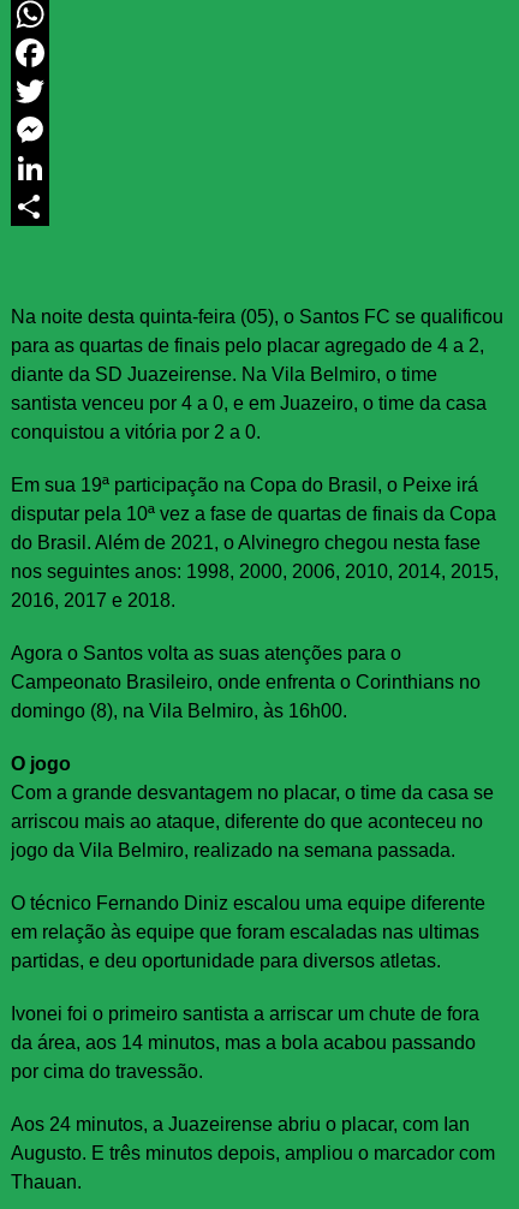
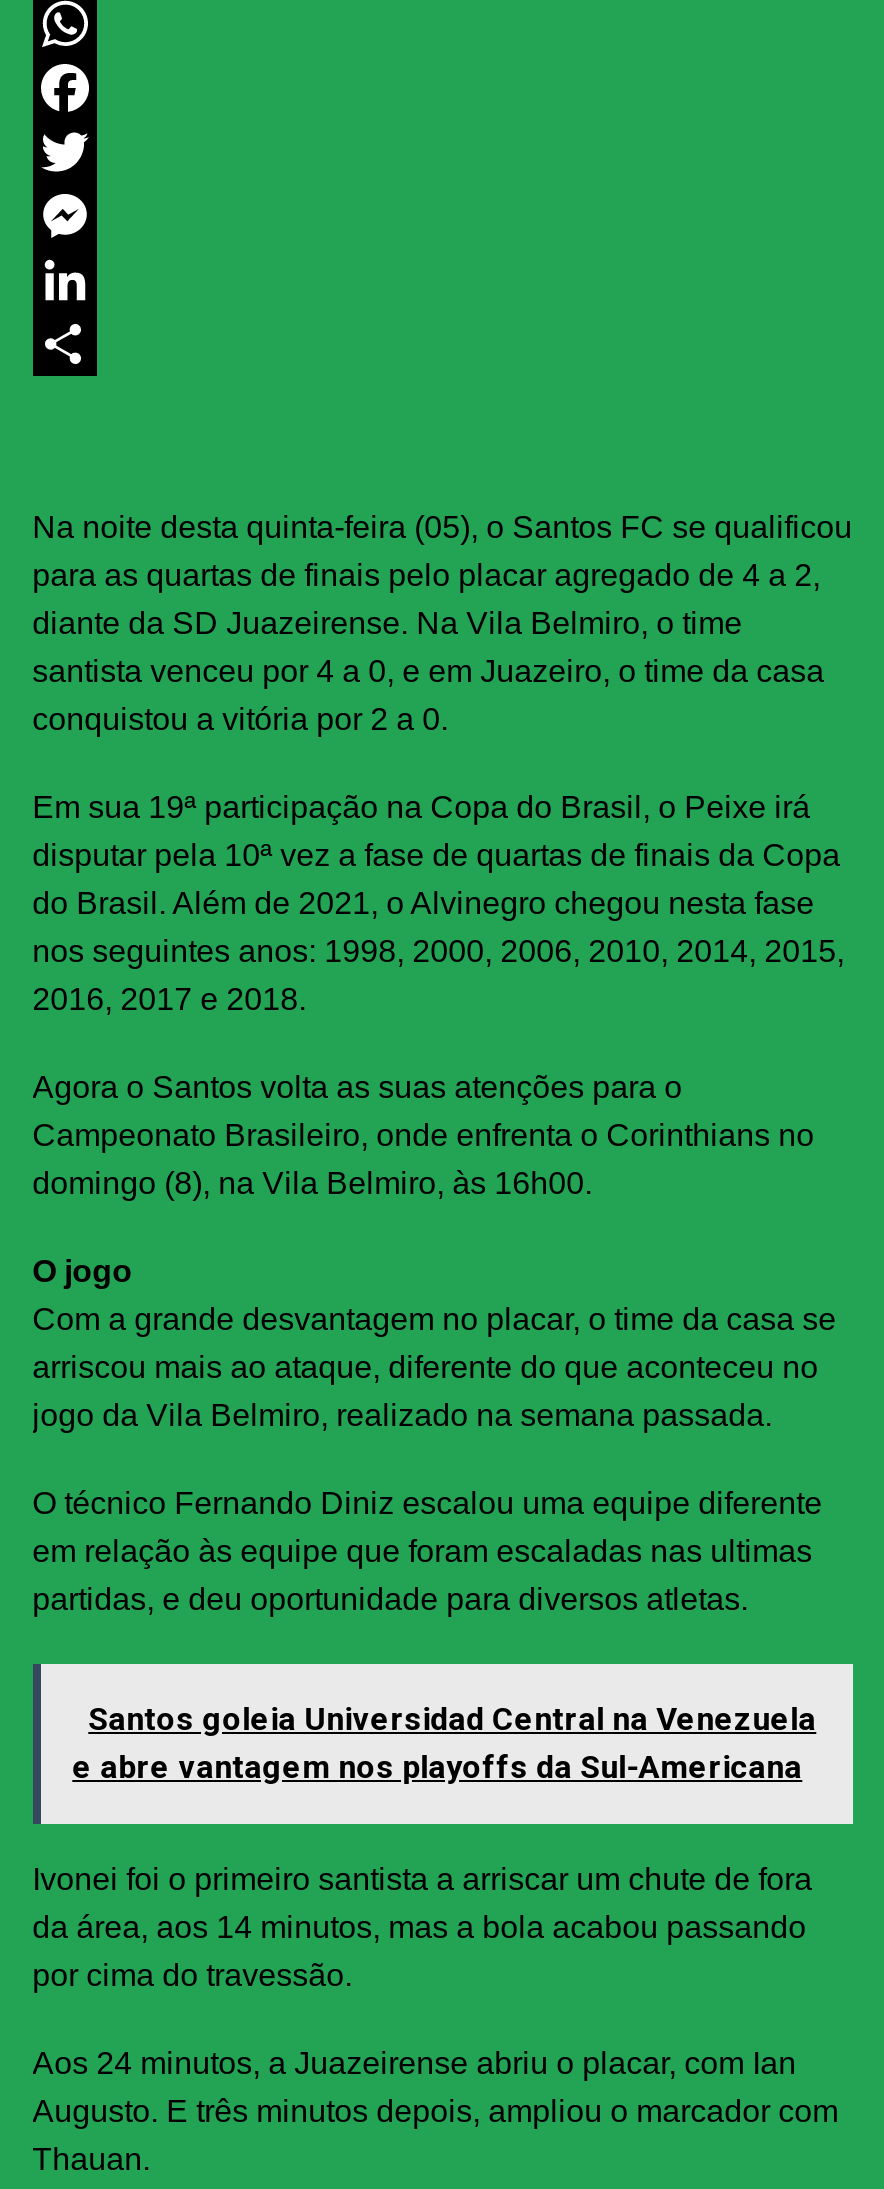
none -> [33,1662,855,1826] [image] | Santos goleia Universidad Central na Venezuela | e abre vantagem nos playoffs da Sul-Americana

